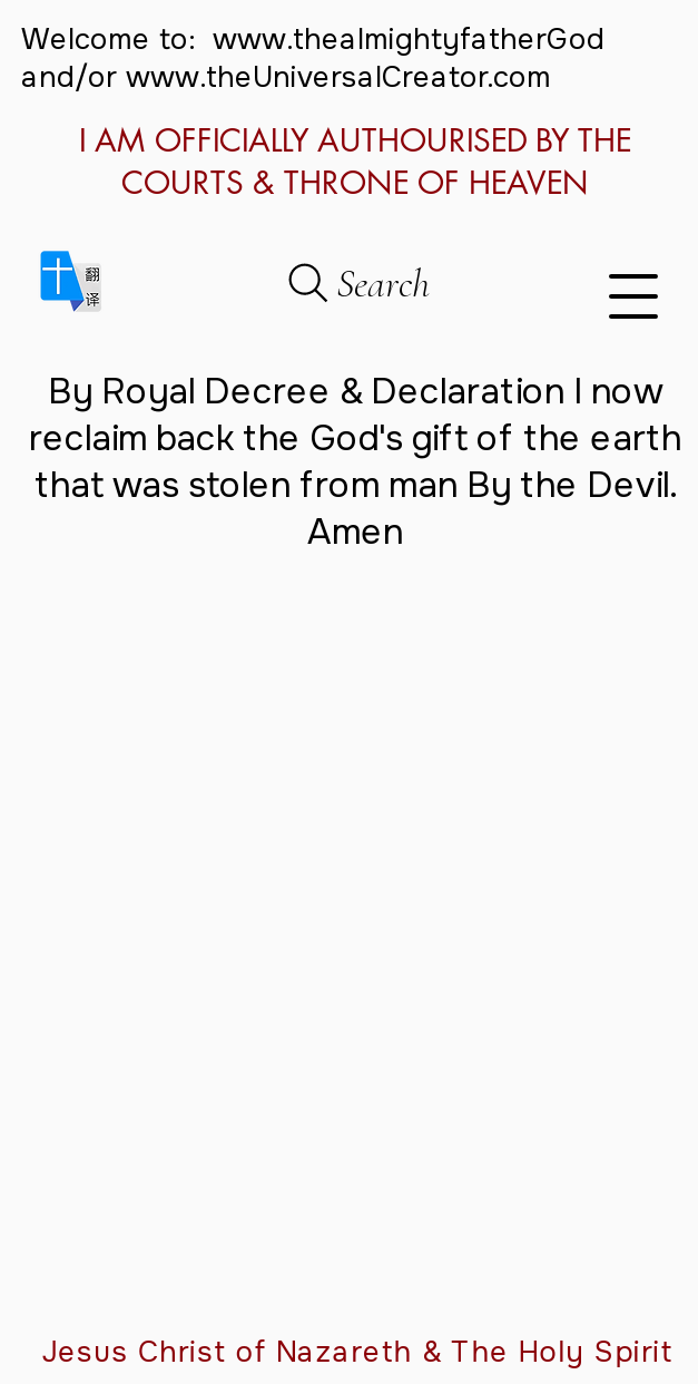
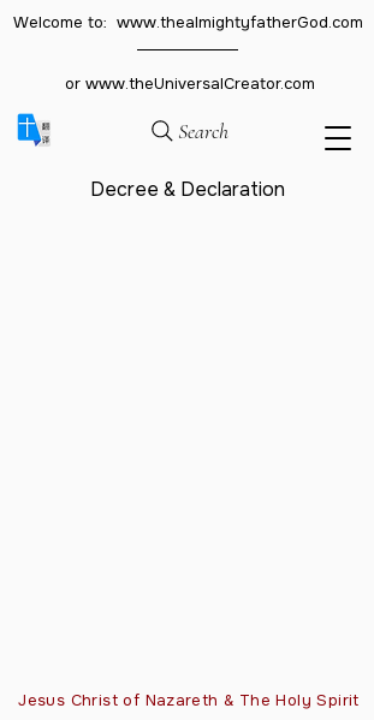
[21,20,604,96] Welcome to: www.thealmightyfatherGod | and/or www.theUniversalCreator.com -> [13,12,363,32] Welcome to: www.thealmightyfatherGod.com
[79,118,631,203] I AM OFFICIALLY AUTHOURISED BY THE | COURTS & THRONE OF HEAVEN -> [60,73,315,94] or www.theUniversalCreator.com
[29,368,681,555] By Royal Decree & Declaration I now | reclaim back the God's gift of the earth | that was stolen from man By the Devil. | Amen -> [90,177,285,202] Decree & Declaration

